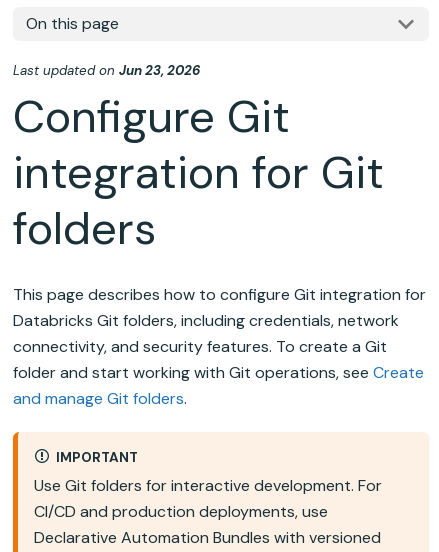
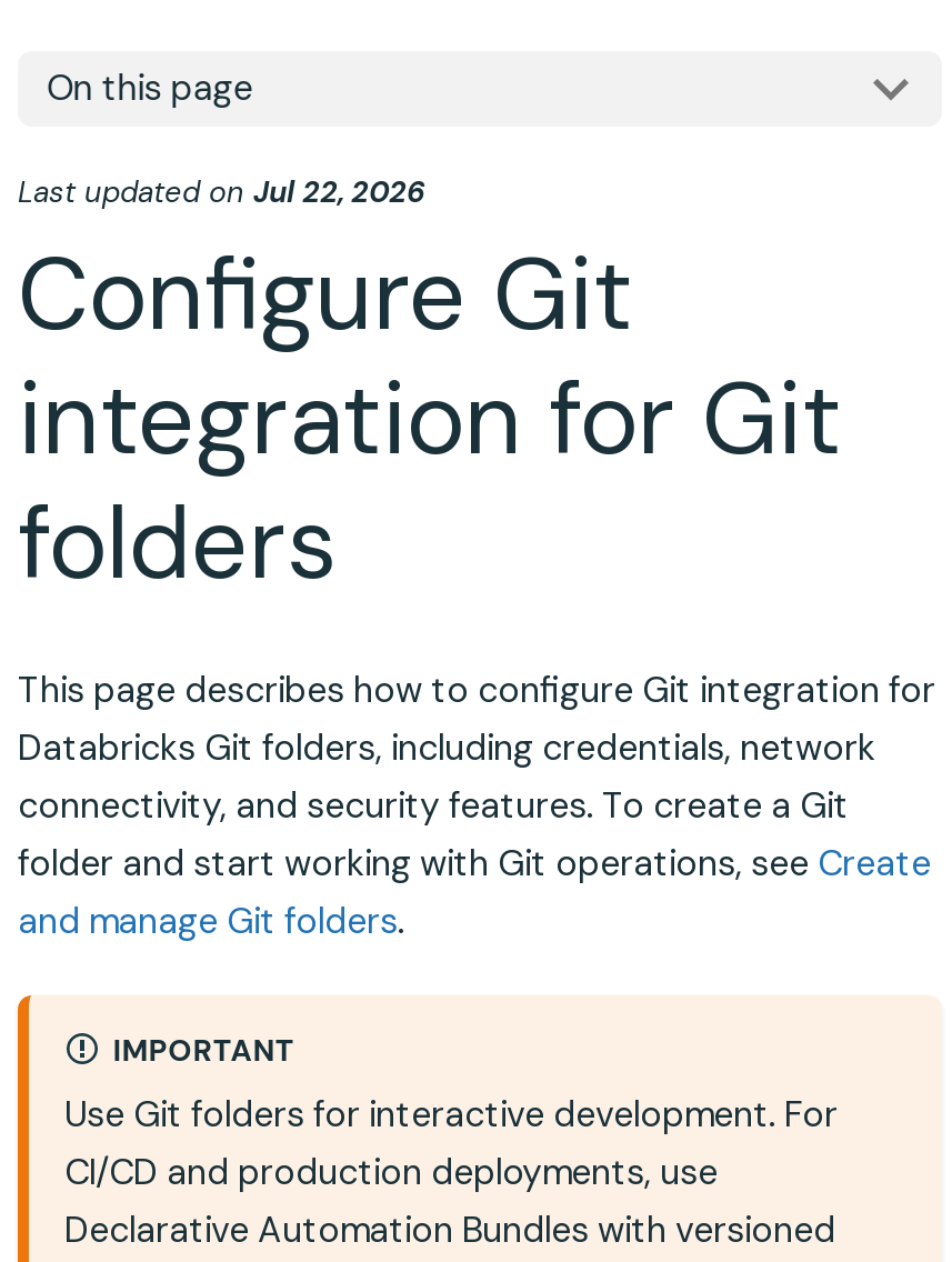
[13,62,200,79] Last updated on Jun 23, 2026 -> [18,173,424,211] Last updated on Jul 22, 2026

